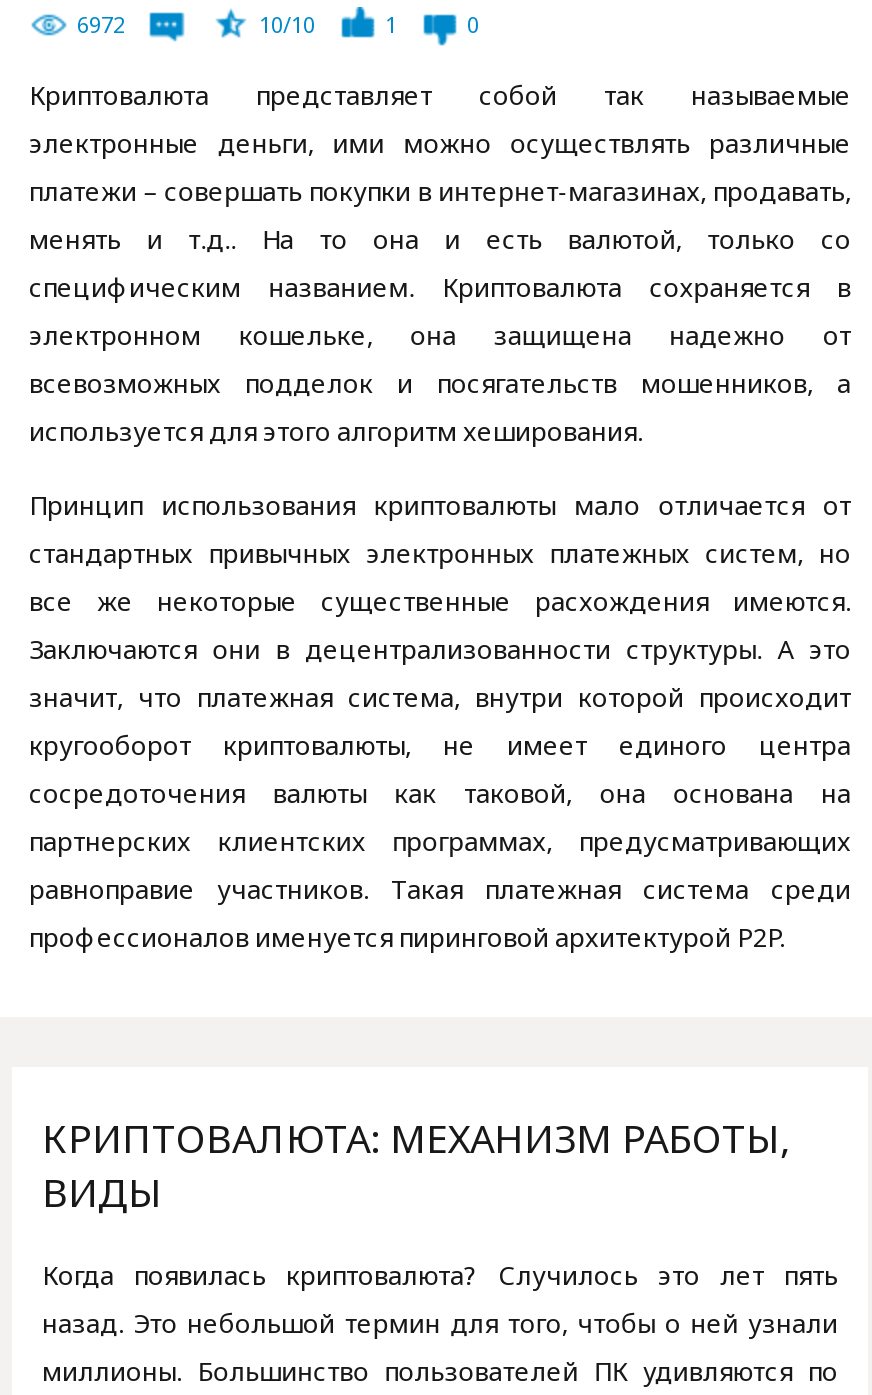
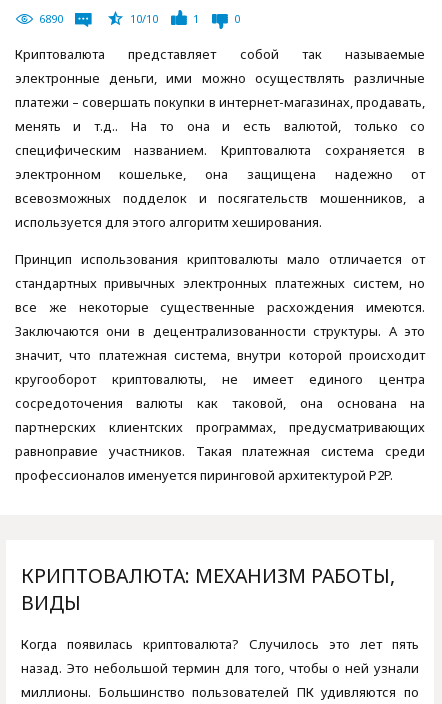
[71,9,125,39] 6972 -> [35,11,62,26] 6890

